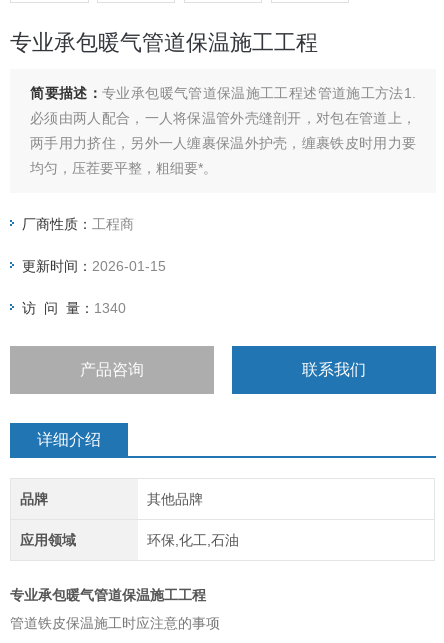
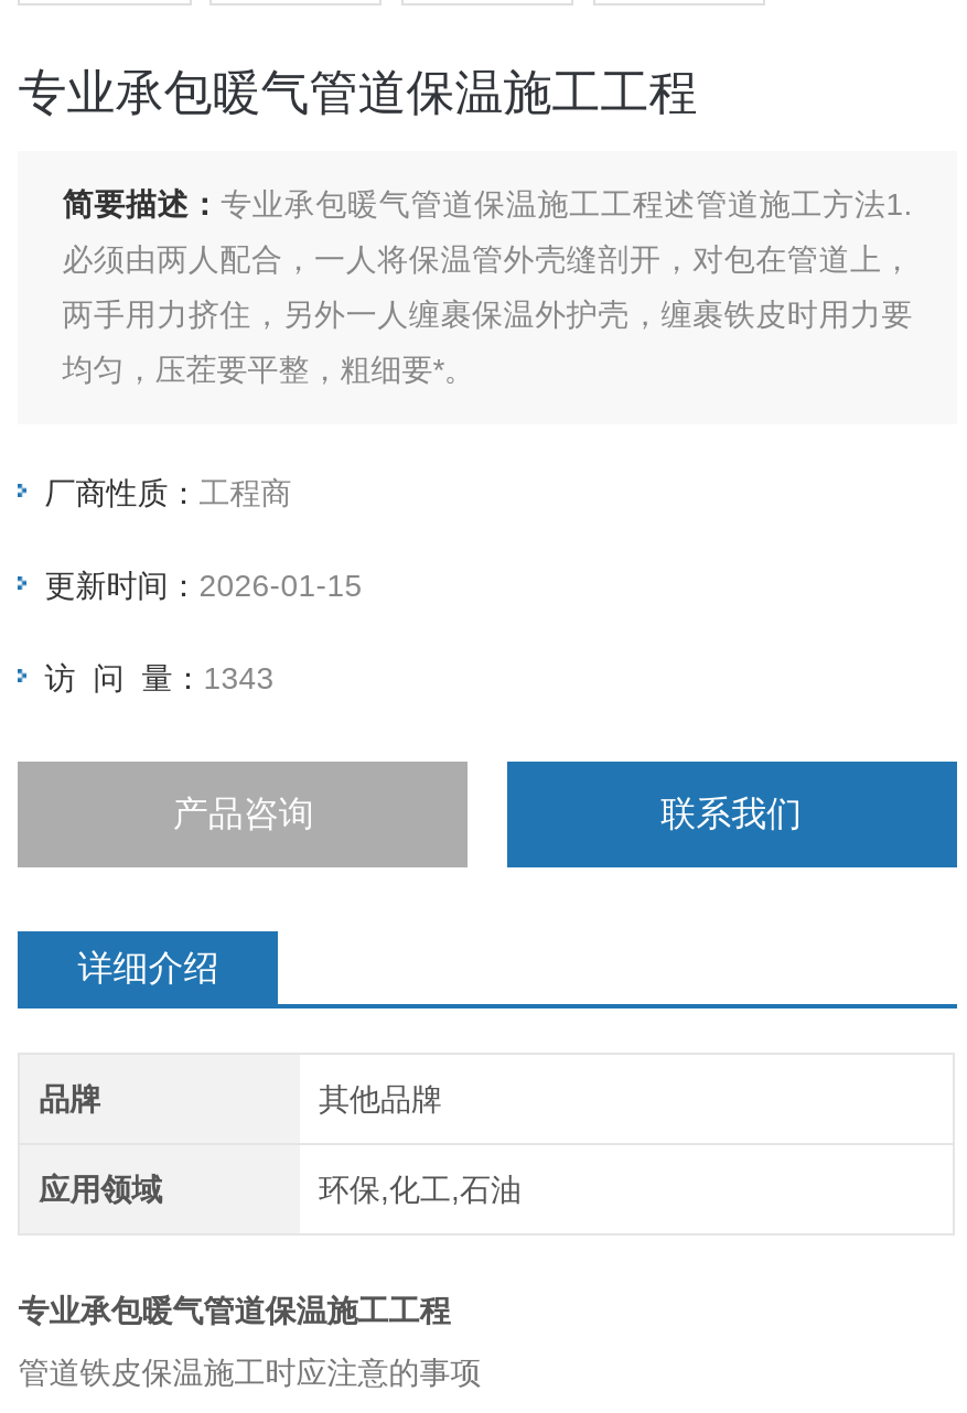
[22,300,126,316] 访 问 量：1340 -> [45,660,274,695] 访 问 量：1343

